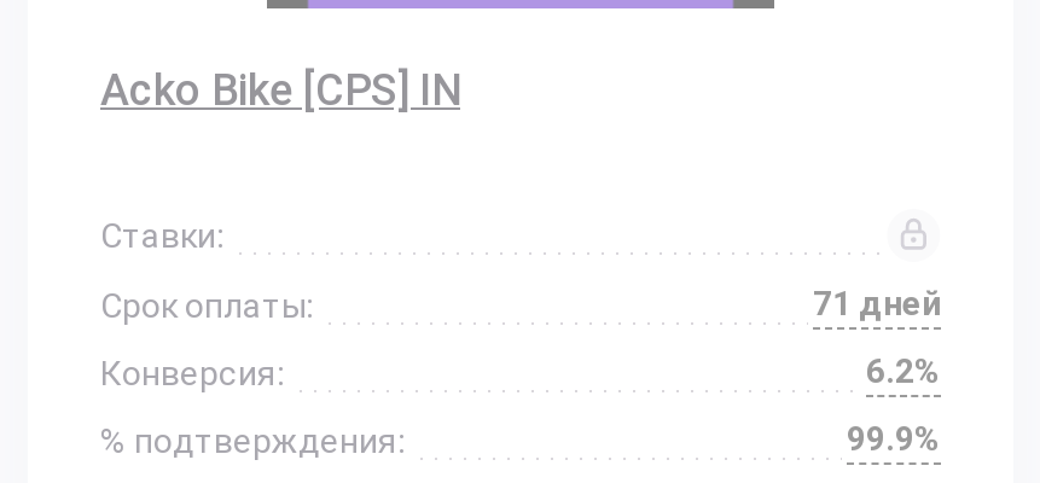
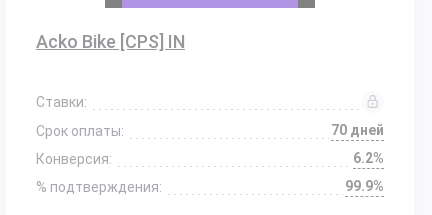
[813,284,941,322] 71 дней -> [331,122,384,138] 70 дней

